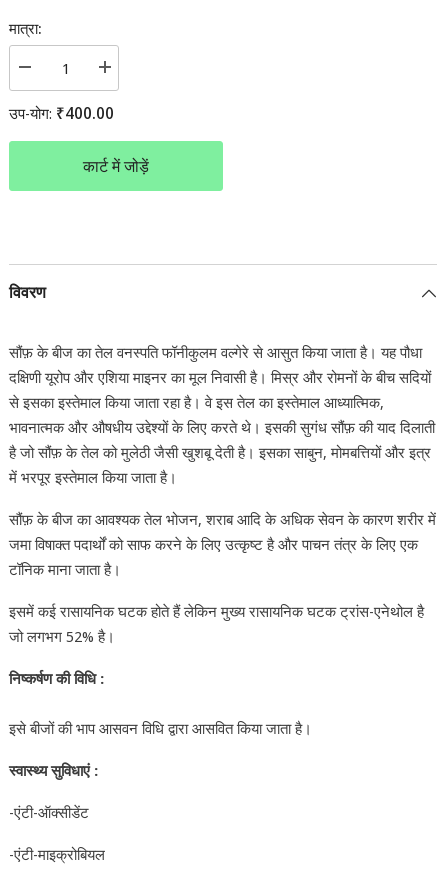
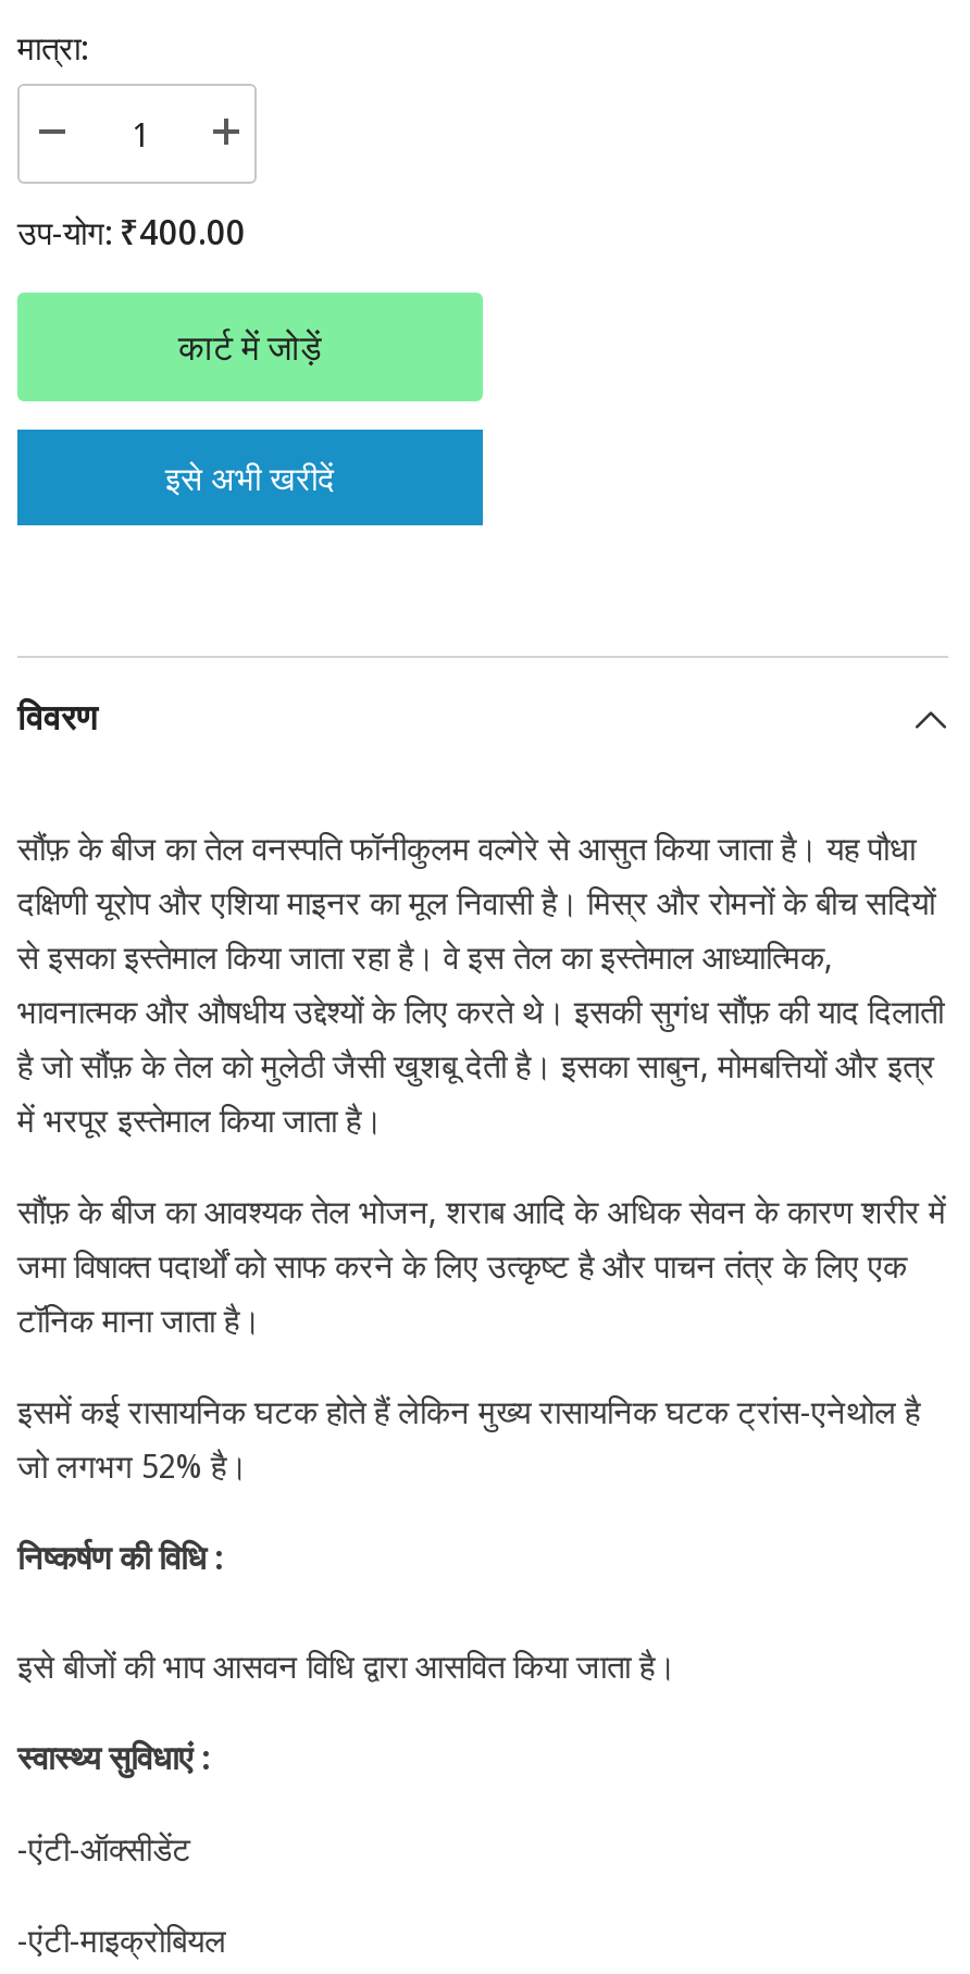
none -> [165,461,335,498] इसे अभी खरीदें

